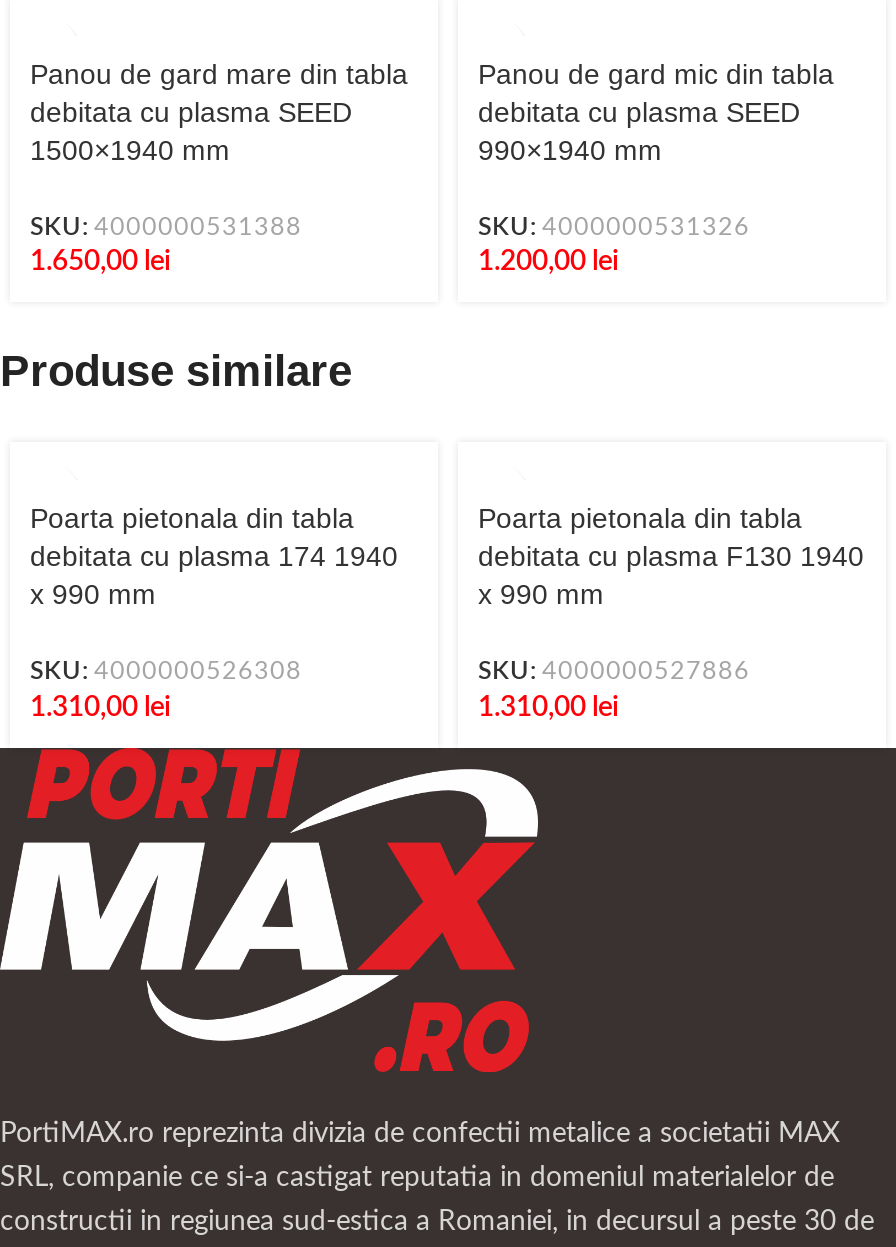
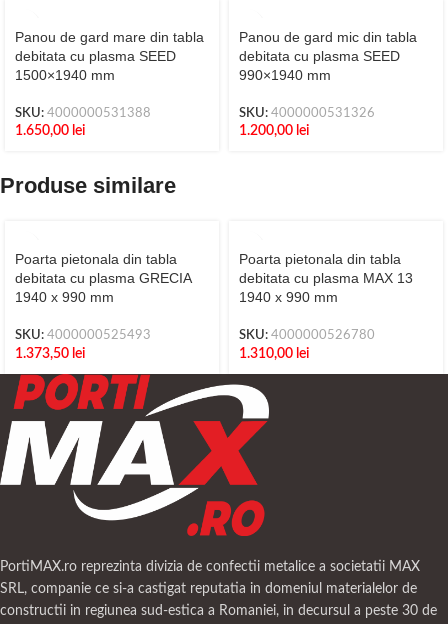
[30,541,398,611] debitata cu plasma 174 1940 | x 990 mm -> [15,270,191,305] debitata cu plasma GRECIA | 1940 x 990 mm
[478,541,864,611] debitata cu plasma F130 1940 | x 990 mm -> [239,270,413,305] debitata cu plasma MAX 13 | 1940 x 990 mm
[30,659,302,721] SKU: 4000000526308 | 1.310,00 lei -> [15,330,151,361] SKU: 4000000525493 | 1.373,50 lei
[478,659,750,683] SKU: 4000000527886 -> [239,330,375,342] SKU: 4000000526780

